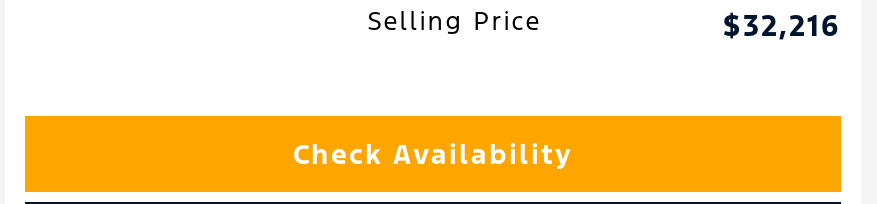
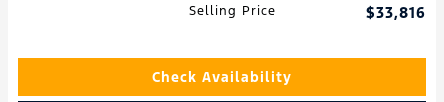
[723,7,841,45] $32,216 -> [366,3,426,22] $33,816

